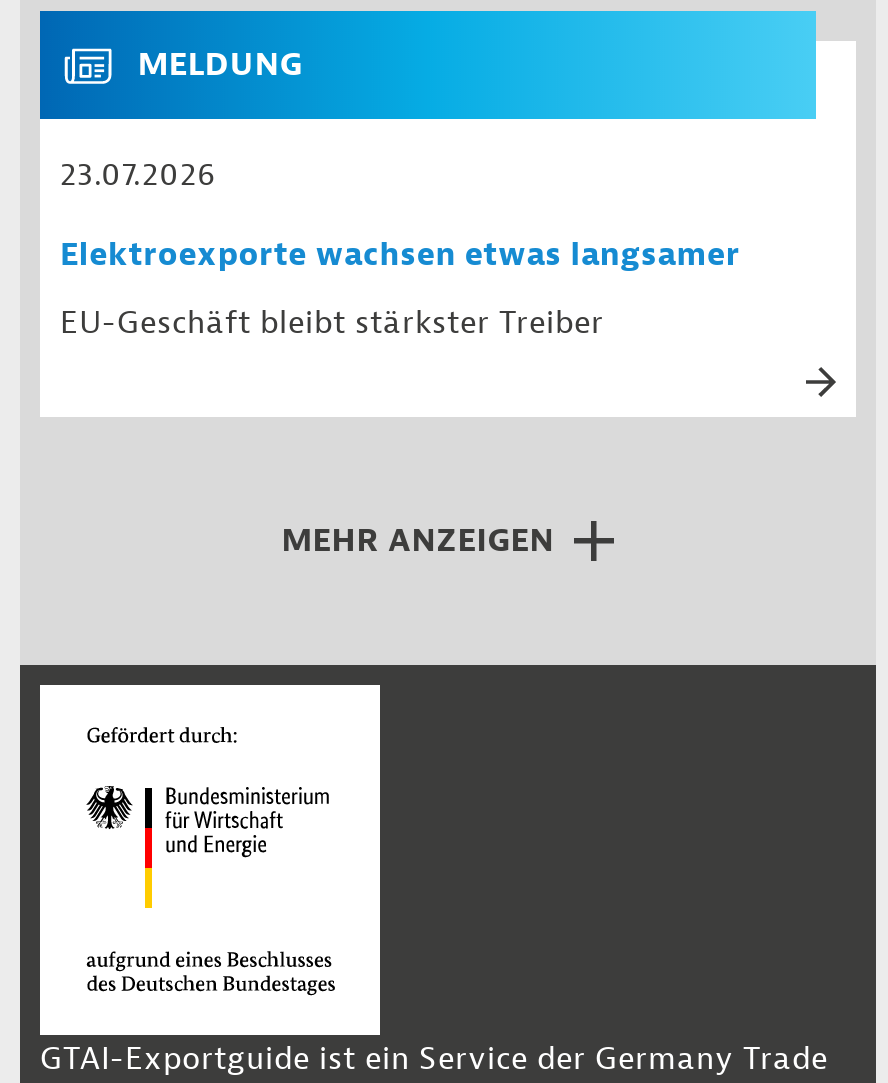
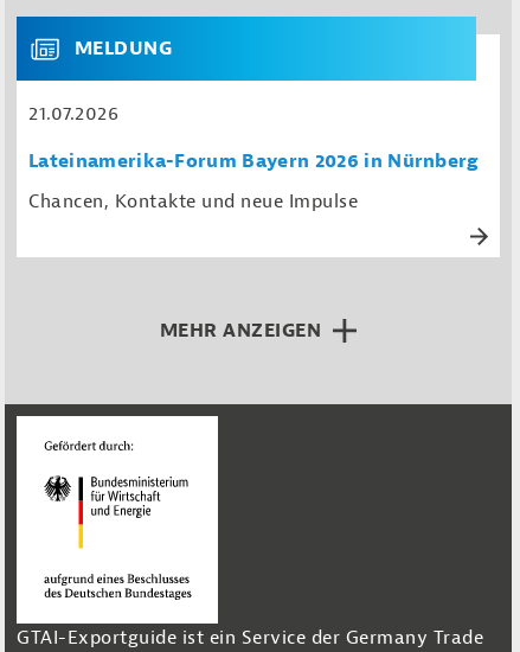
[60,155,216,195] 23.07.2026 -> [28,102,118,126] 21.07.2026
[60,235,740,275] Elektroexporte wachsen etwas langsamer -> [28,150,479,173] Lateinamerika-Forum Bayern 2026 in Nürnberg
[60,303,604,343] EU-Geschäft bleibt stärkster Treiber -> [28,190,358,214] Chancen, Kontakte und neue Impulse

